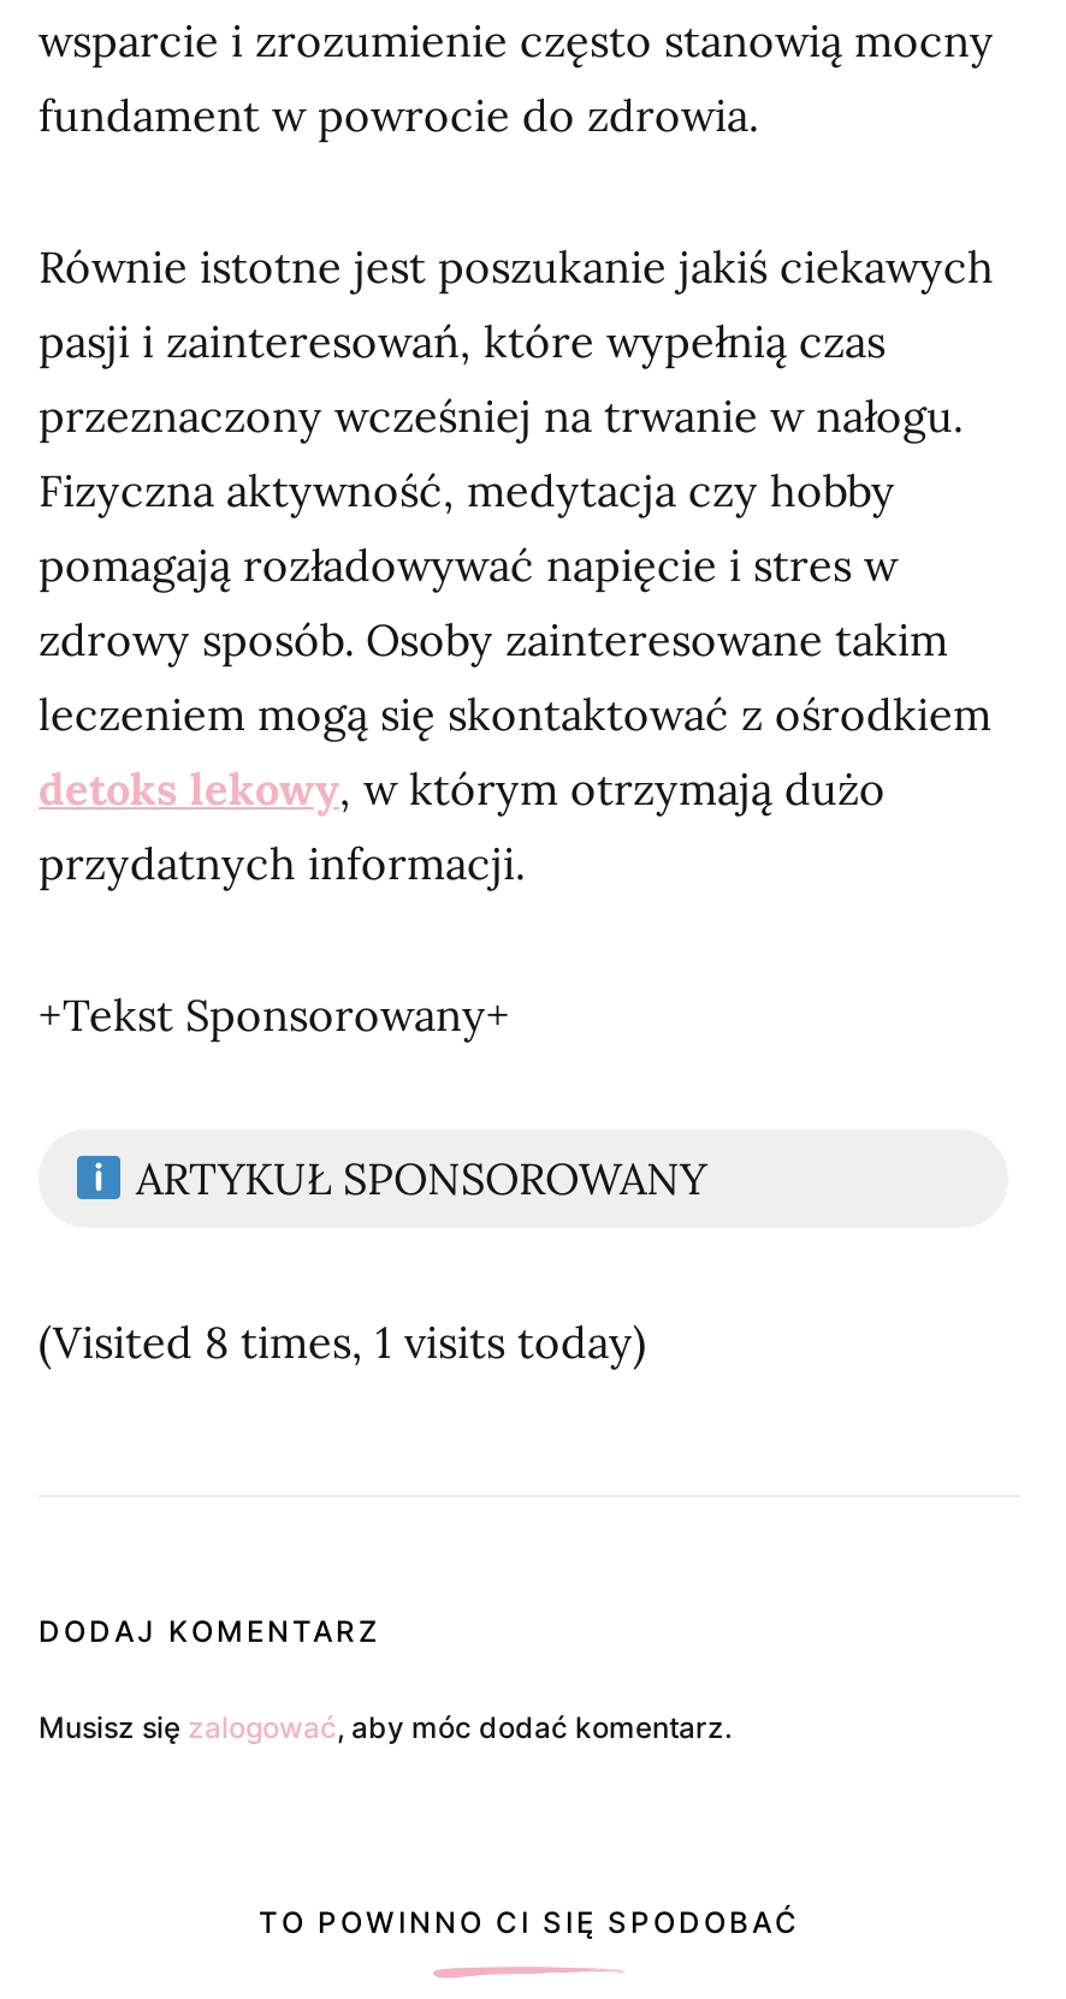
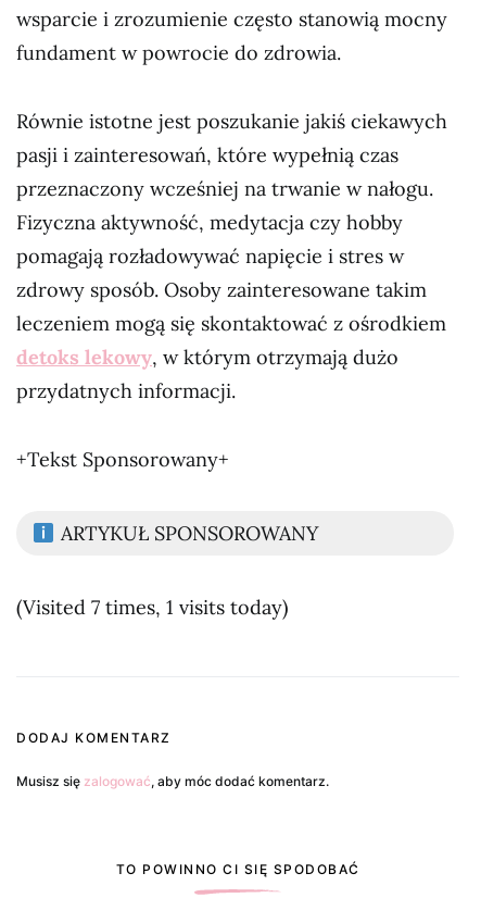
[39,1315,645,1370] (Visited 8 times, 1 visits today) -> [16,595,288,620] (Visited 7 times, 1 visits today)

